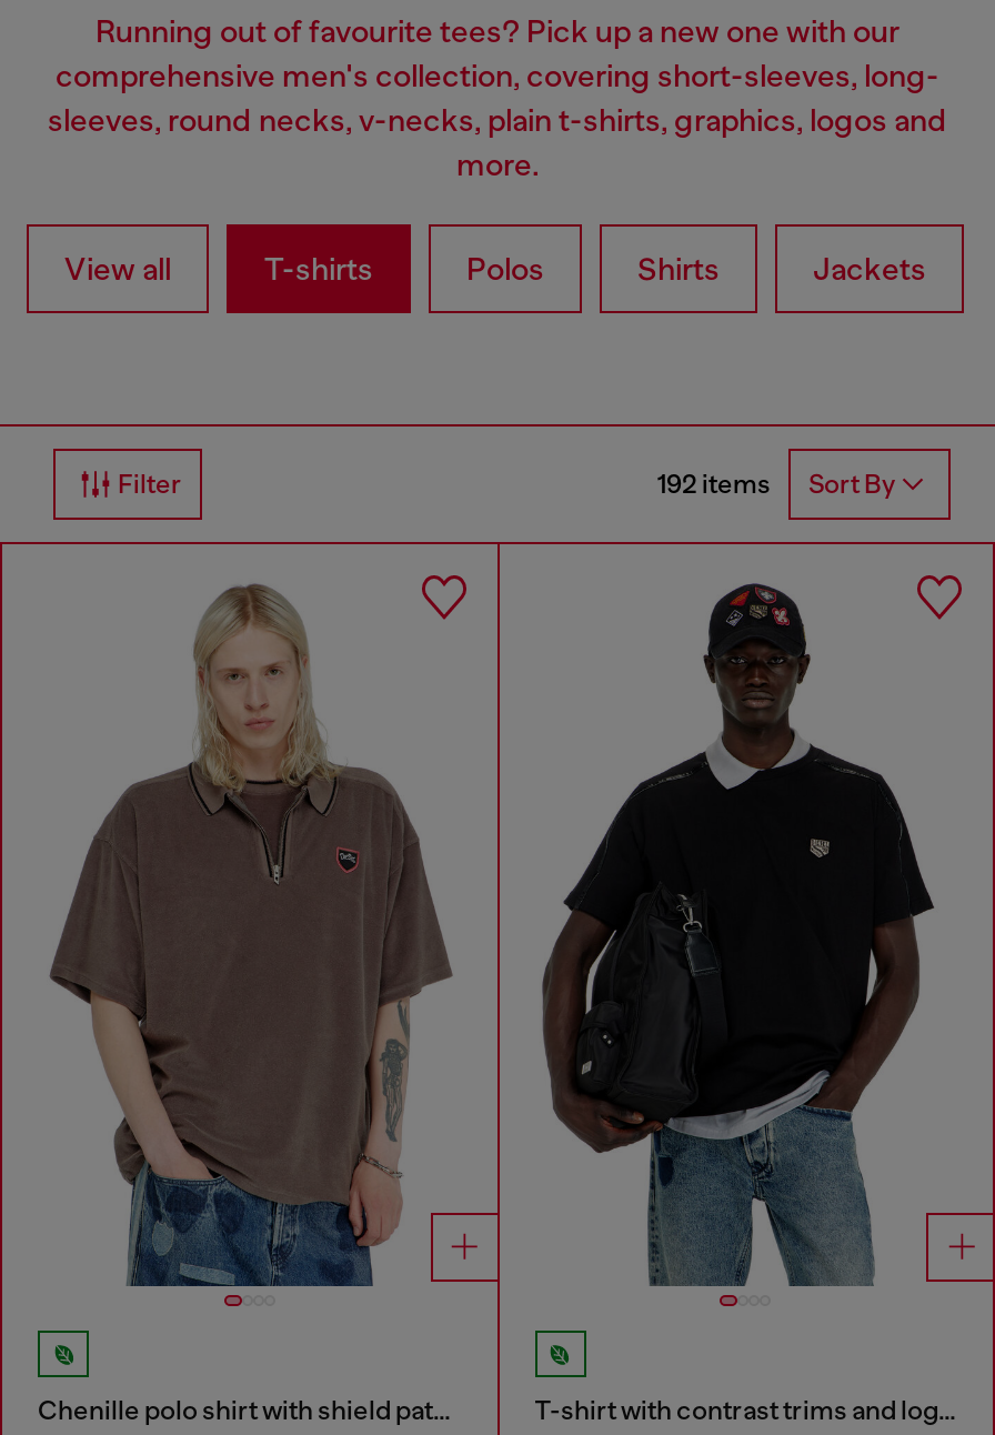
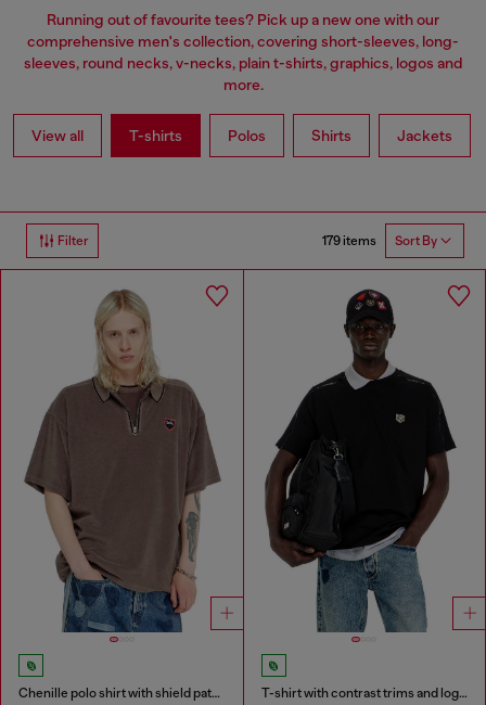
[657,468,895,501] 192 items Sort By -> [322,233,437,249] 179 items Sort By

